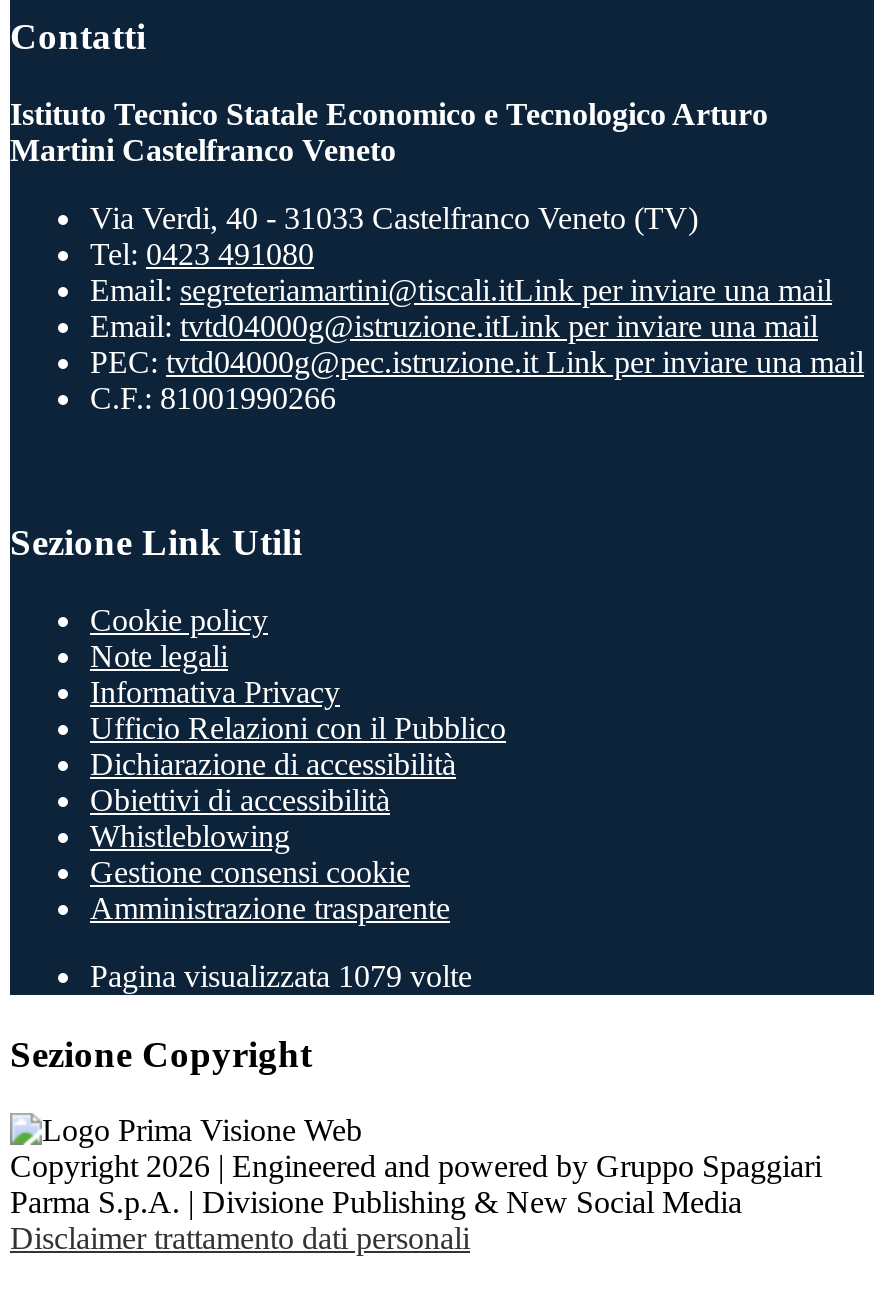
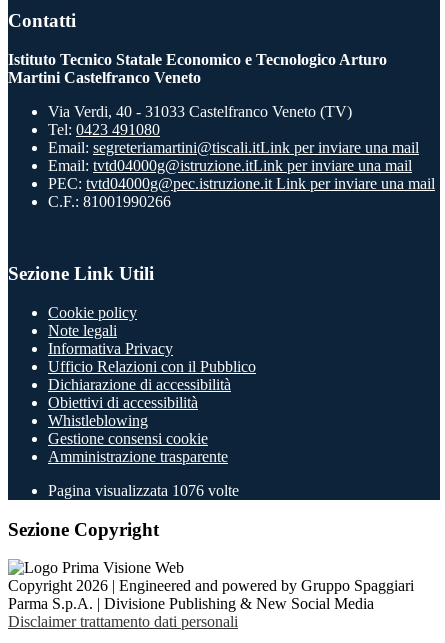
[90,959,472,993] Pagina visualizzata 1079 volte -> [48,482,239,499] Pagina visualizzata 1076 volte

